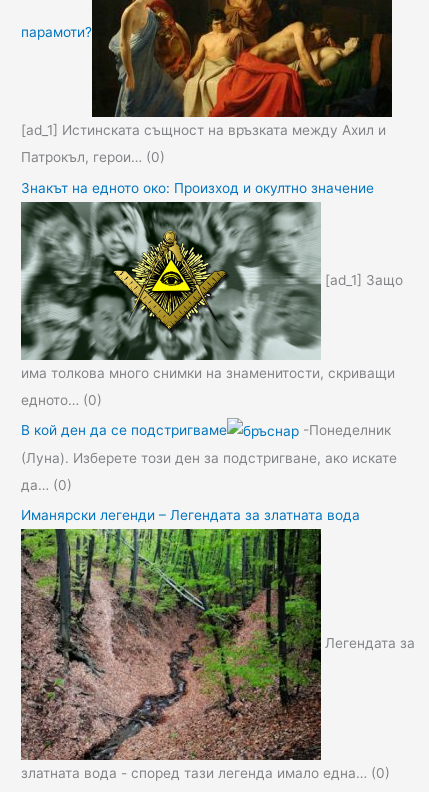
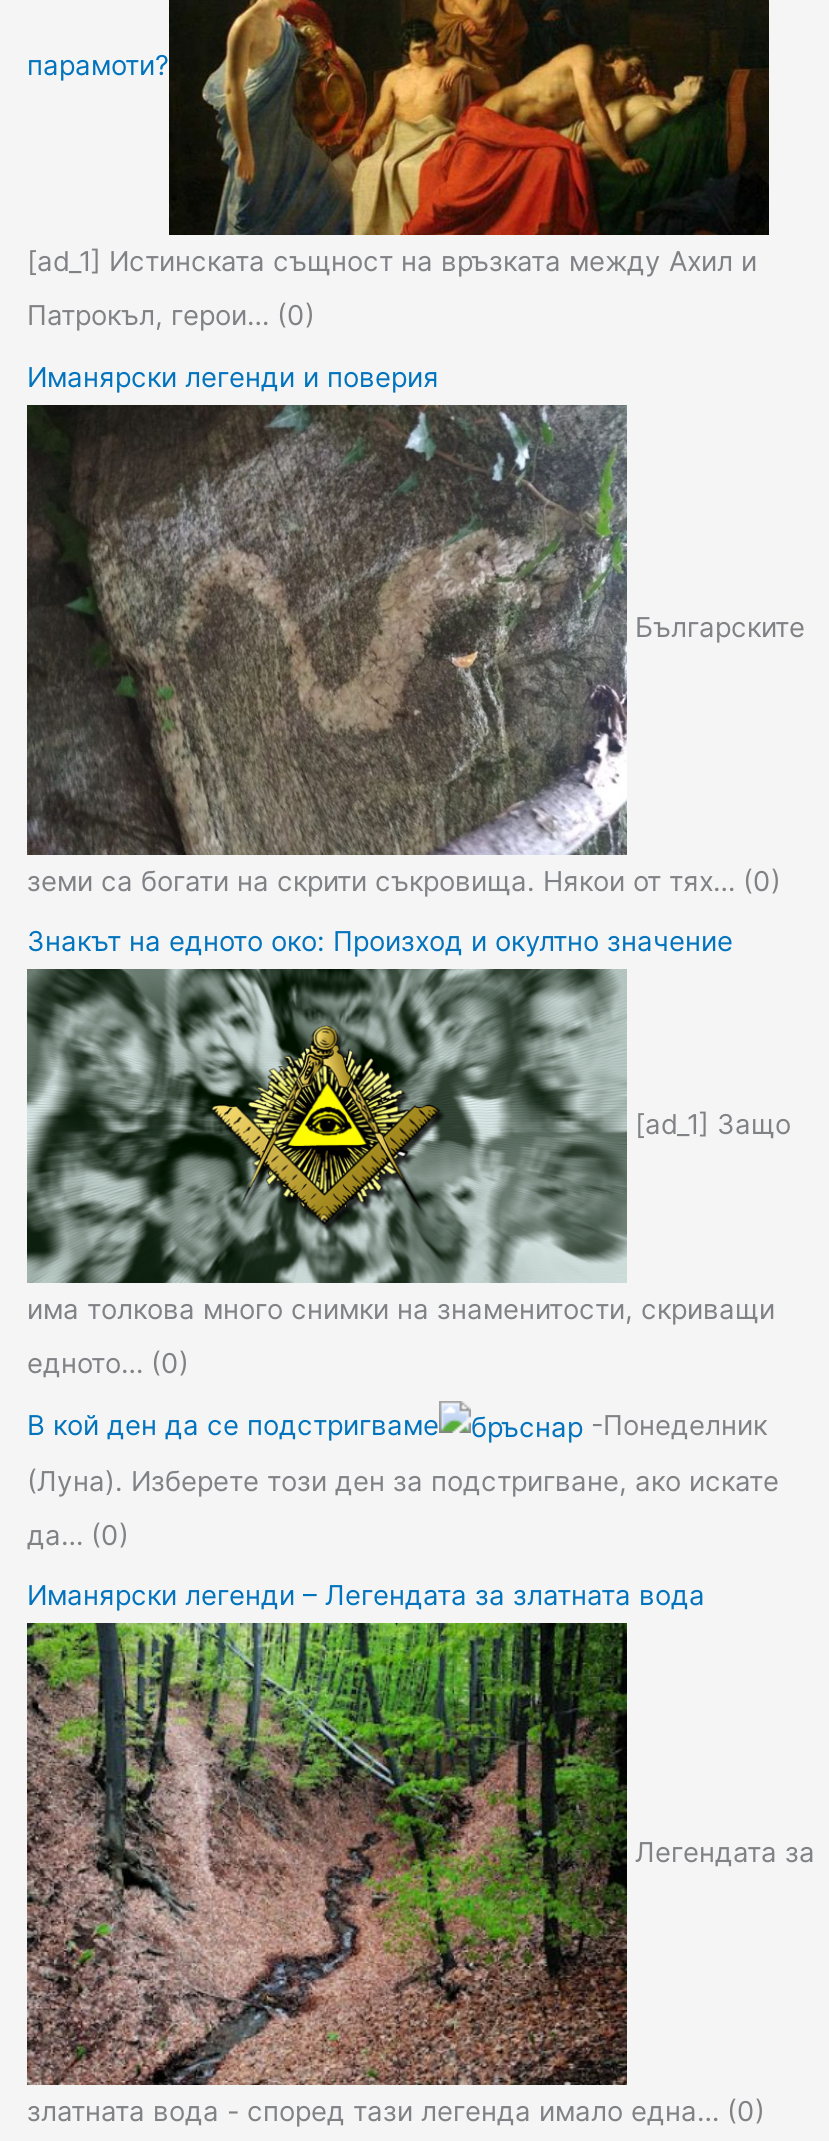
none -> [25,404,805,848] [image] | Българските
none -> [27,360,439,392] Иманярски легенди и поверия
none -> [27,864,781,896] земи са богати на скрити съкровища. Някои от тях… (0)

